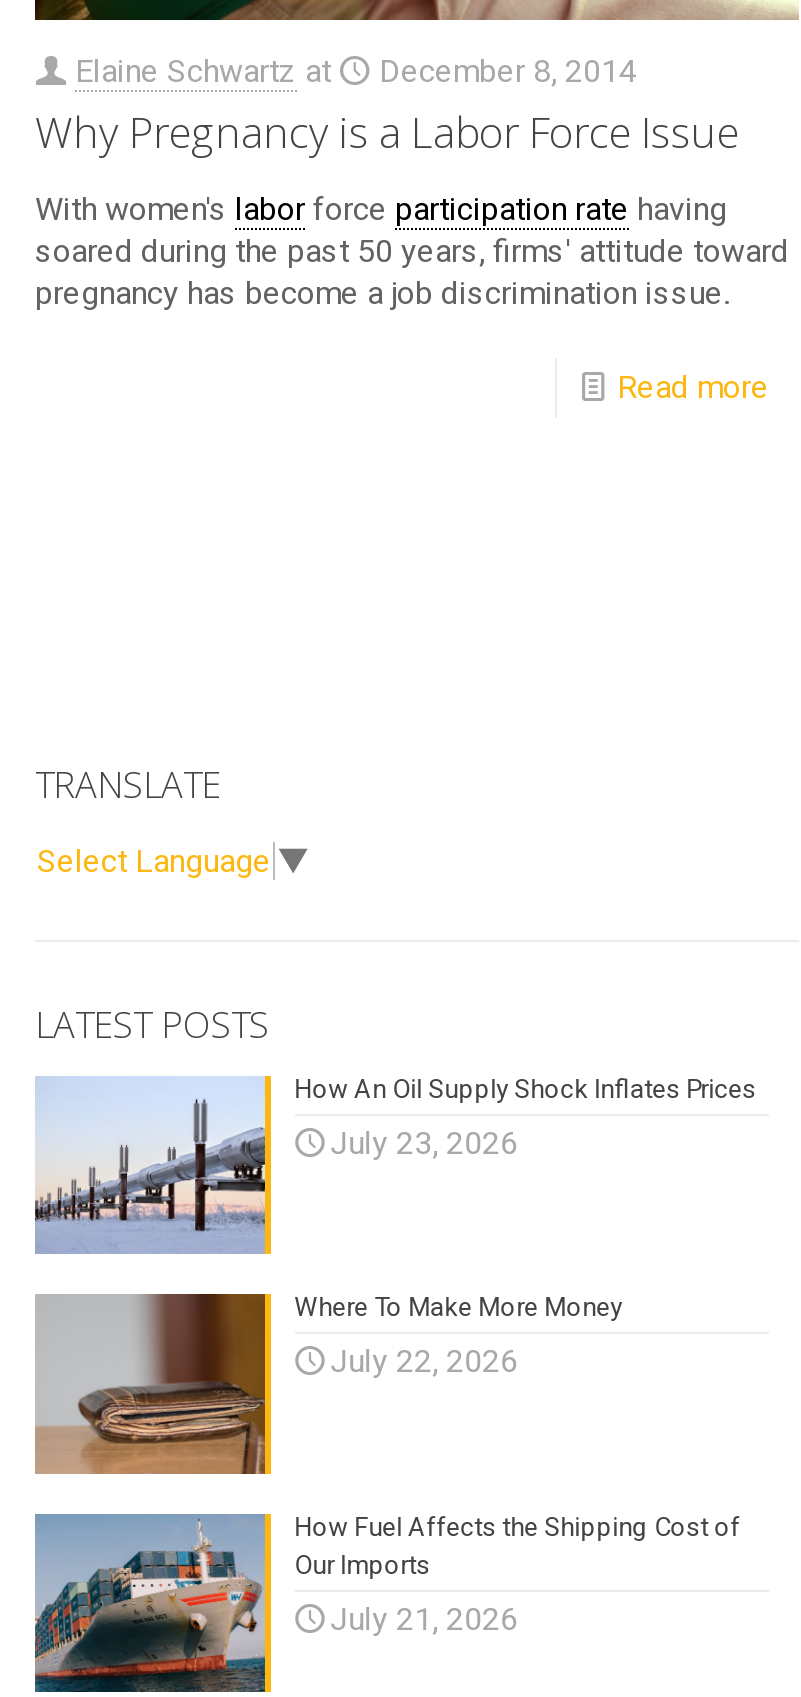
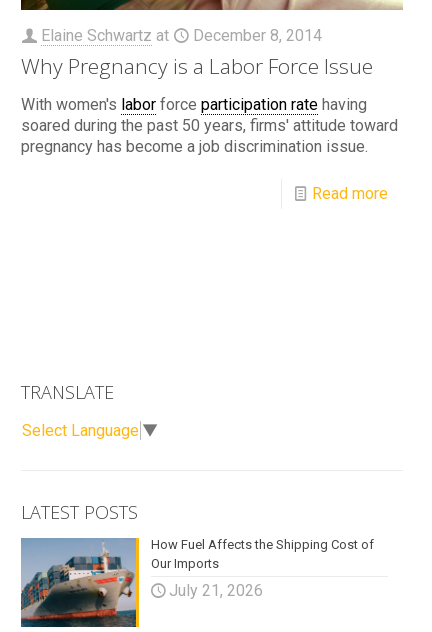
[35,1073,756,1254] [image] | How An Oil Supply Shock Inflates Prices | July 23, 2026 -> none
[33,1292,622,1476] [image] | Where To Make More Money | July 22, 2026 -> none

